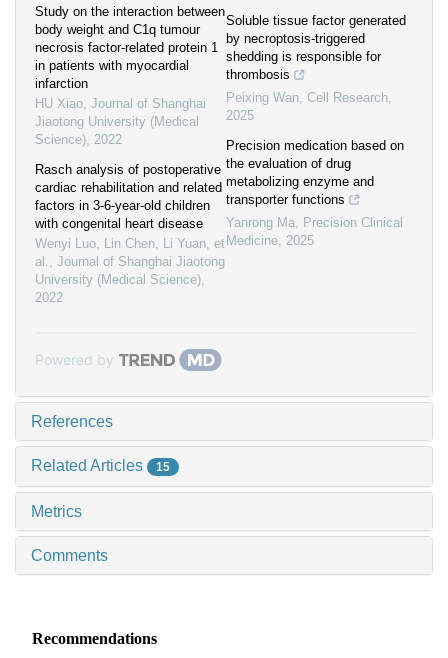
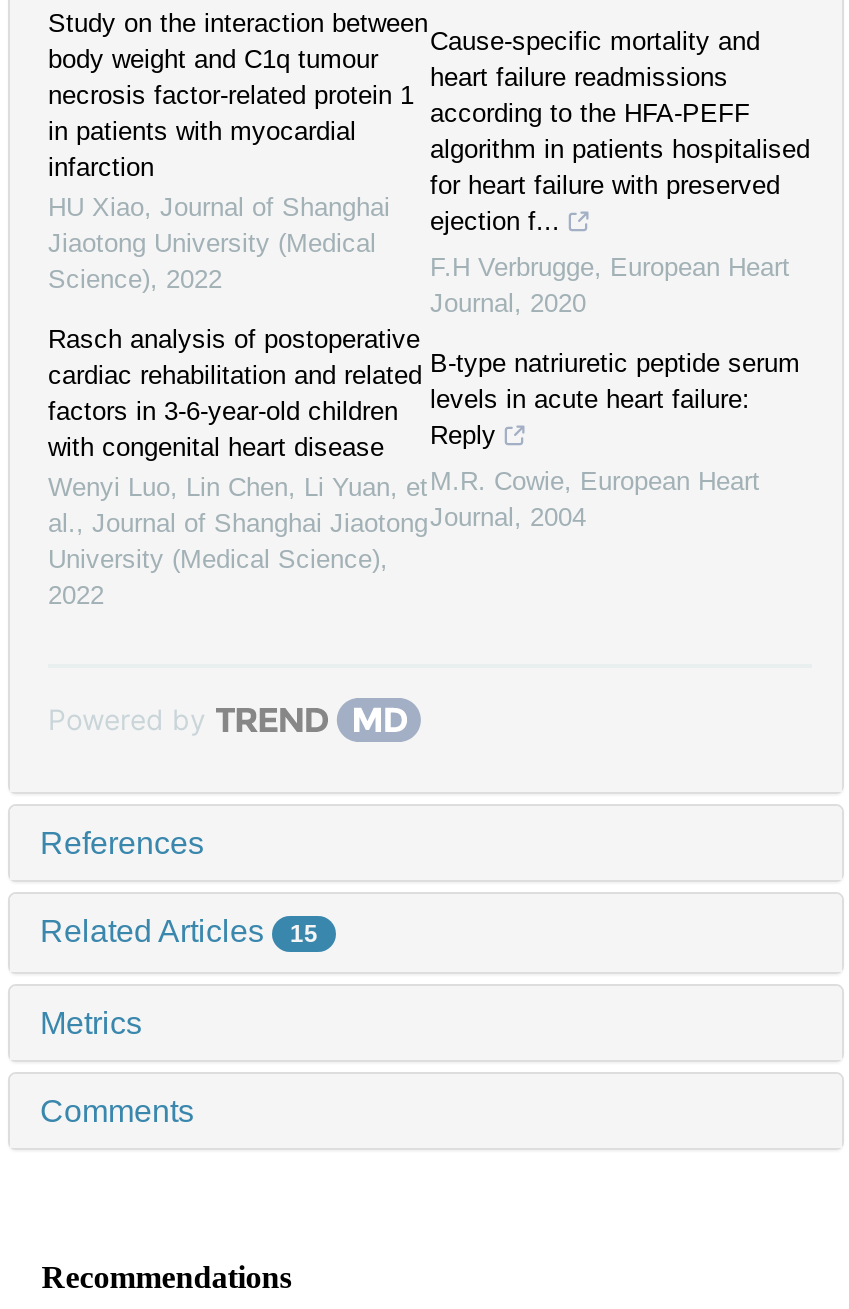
[226,13,406,82] Soluble tissue factor generated | by necroptosis-triggered | shedding is responsible for | thrombosis -> [430,27,810,237] Cause-specific mortality and | heart failure readmissions | according to the HFA-PEFF | algorithm in patients hospitalised | for heart failure with preserved | ejection f...
[226,90,392,123] Peixing Wan, Cell Research, | 2025 -> [430,253,790,319] F.H Verbrugge, European Heart | Journal, 2020
[226,138,404,207] Precision medication based on | the evaluation of drug | metabolizing enzyme and | transporter functions -> [430,349,800,451] B-type natriuretic peptide serum | levels in acute heart failure: | Reply
[226,215,403,248] Yanrong Ma, Precision Clinical | Medicine, 2025 -> [430,467,760,533] M.R. Cowie, European Heart | Journal, 2004

